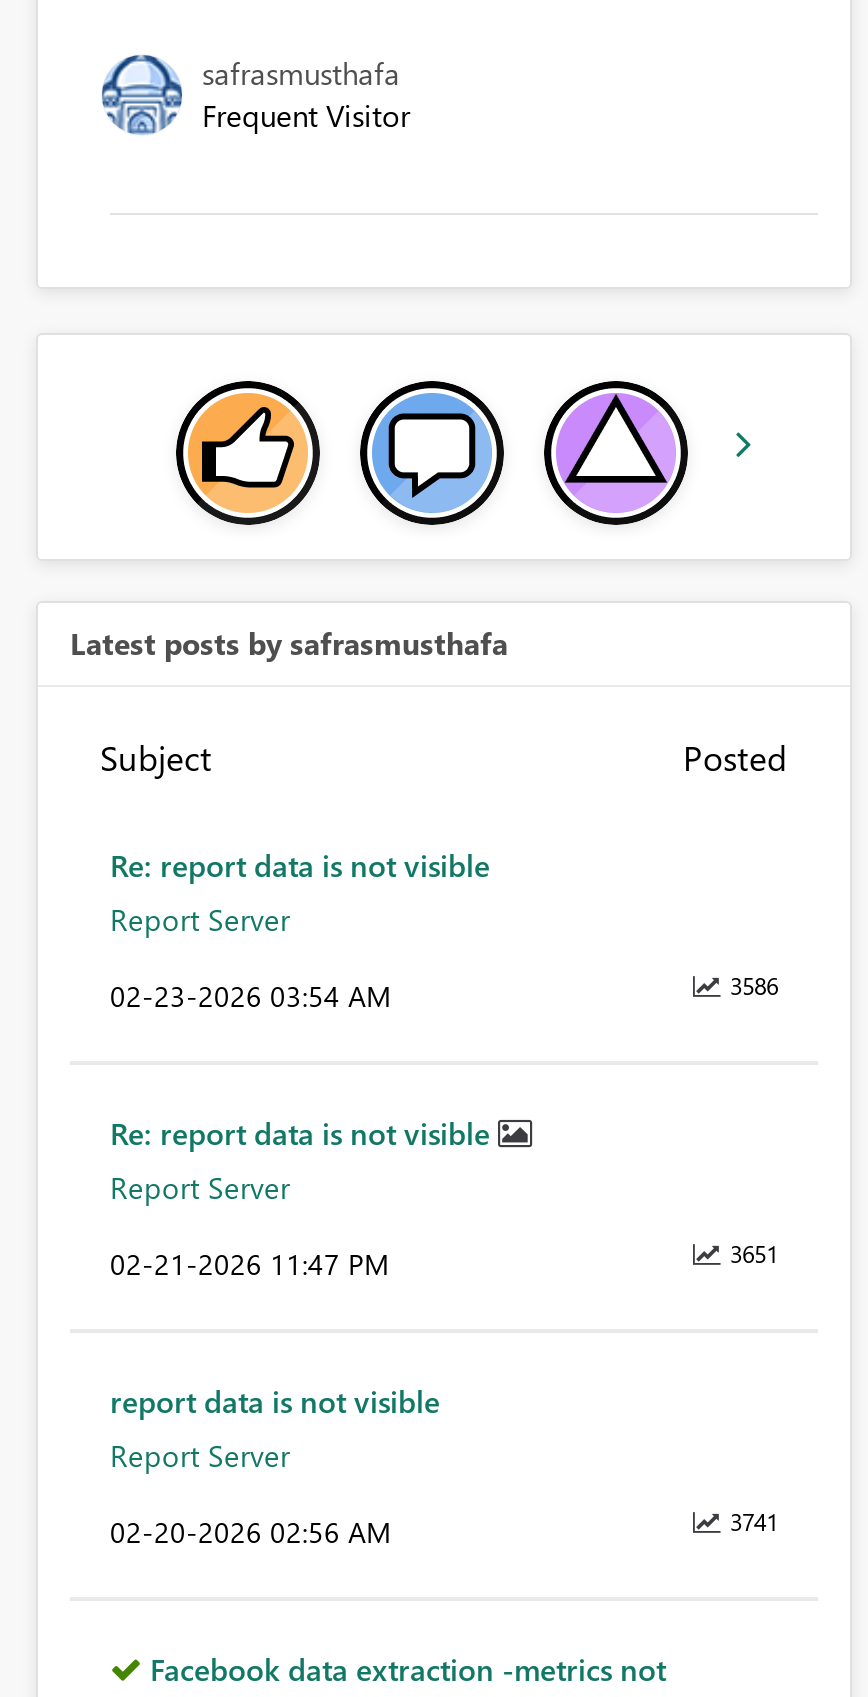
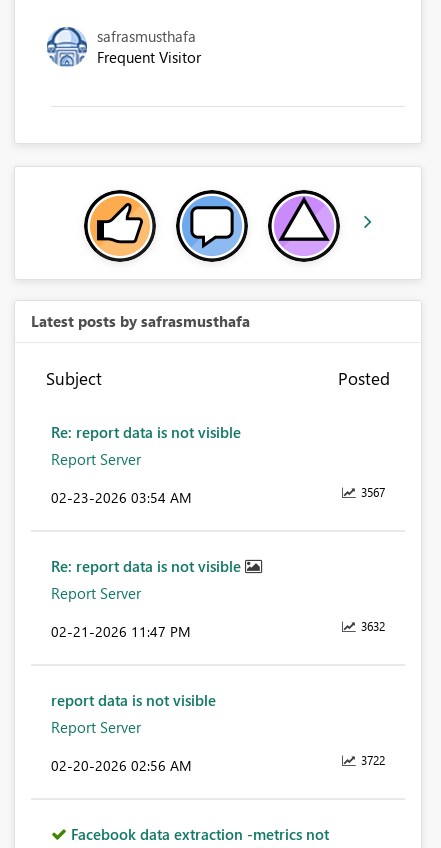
[724,970,778,1002] 3586 -> [358,484,385,500] 3567
[724,1238,778,1270] 3651 -> [358,618,385,634] 3632
[724,1506,778,1538] 3741 -> [358,752,385,768] 3722

